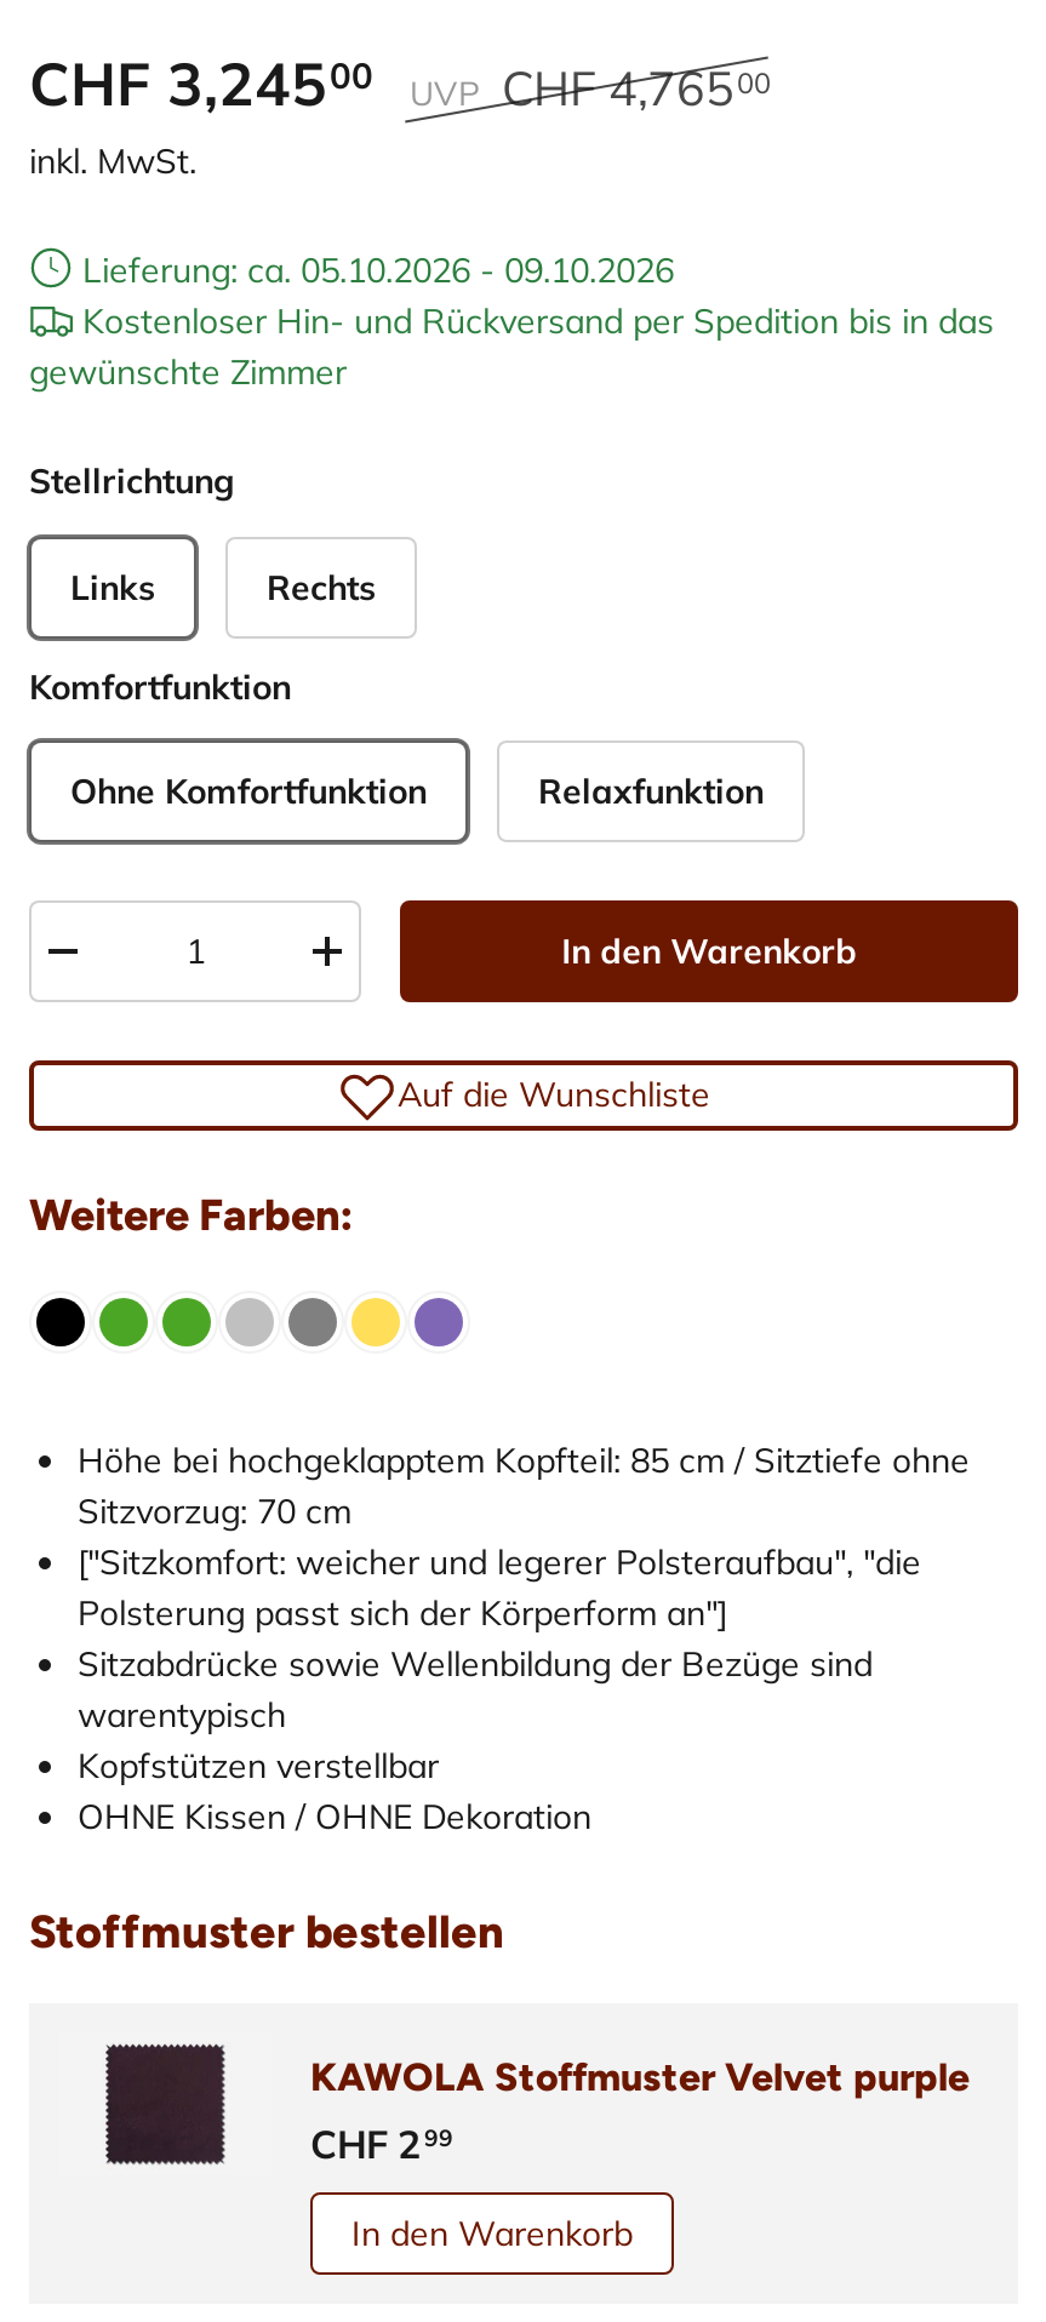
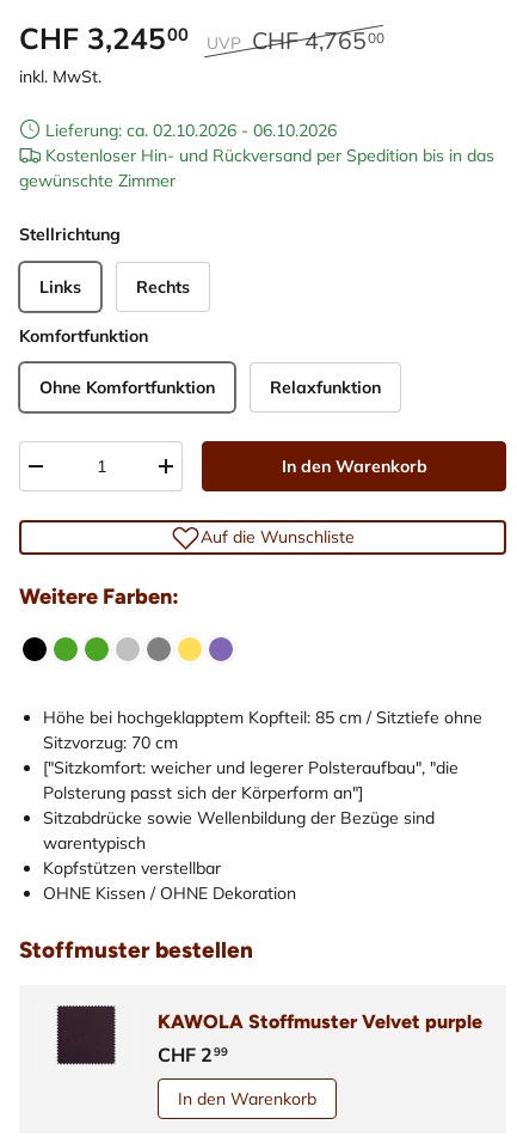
[82,249,674,293] Lieferung: ca. 05.10.2026 - 09.10.2026 -> [45,120,337,142] Lieferung: ca. 02.10.2026 - 06.10.2026

